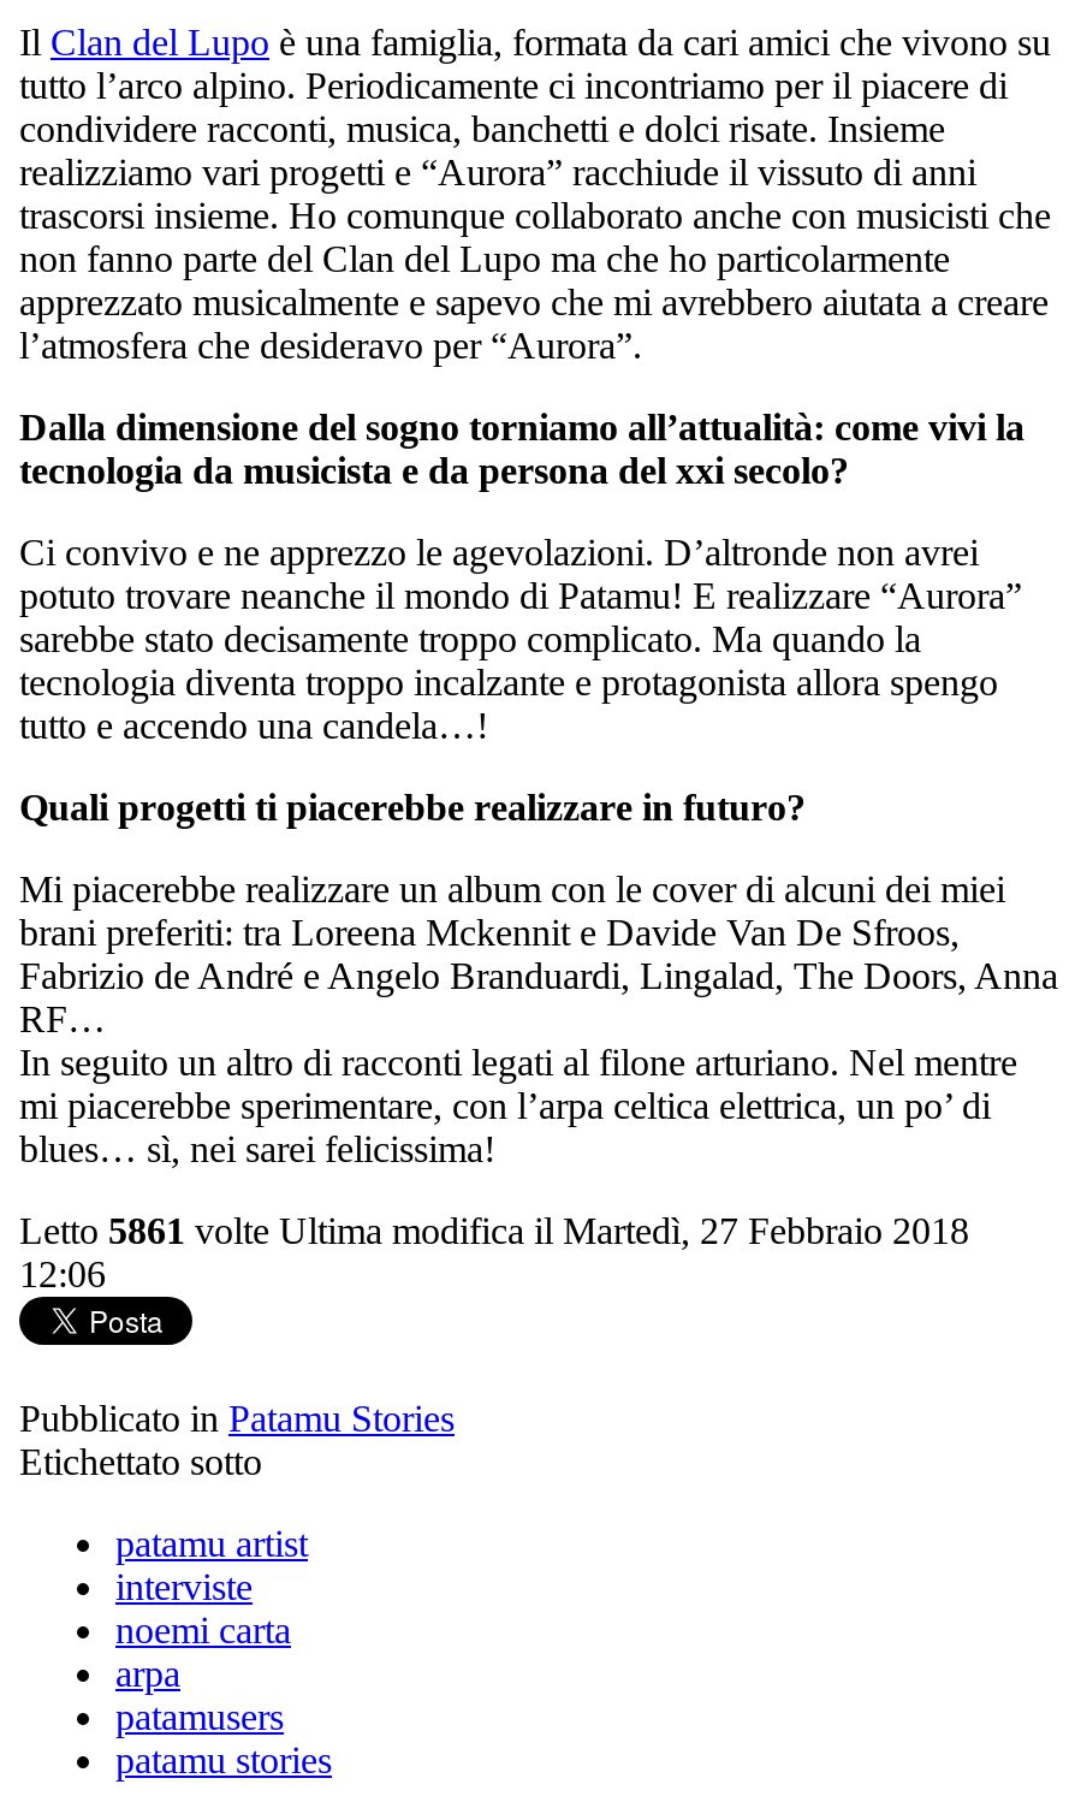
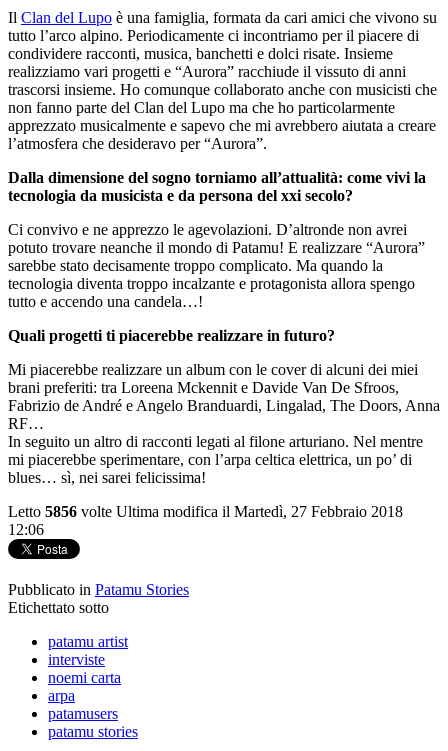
[19,1210,969,1251] Letto 5861 volte Ultima modifica il Martedì, 27 Febbraio 2018 -> [8,503,403,520] Letto 5856 volte Ultima modifica il Martedì, 27 Febbraio 2018

